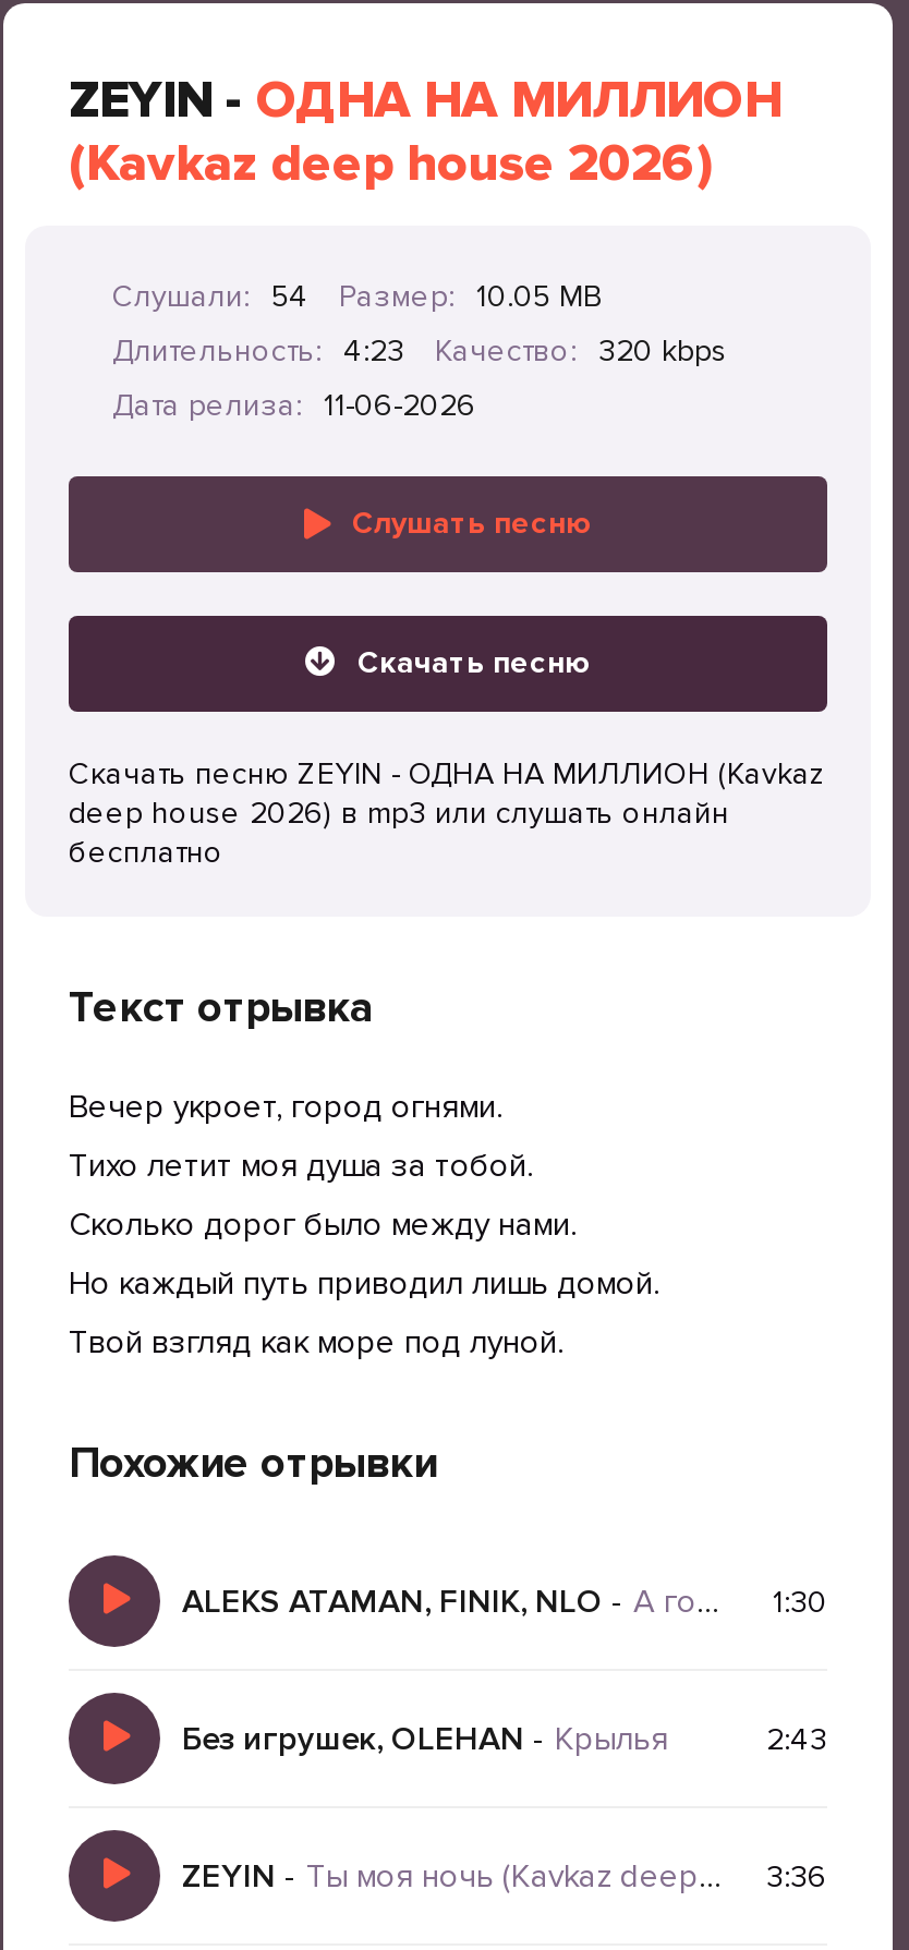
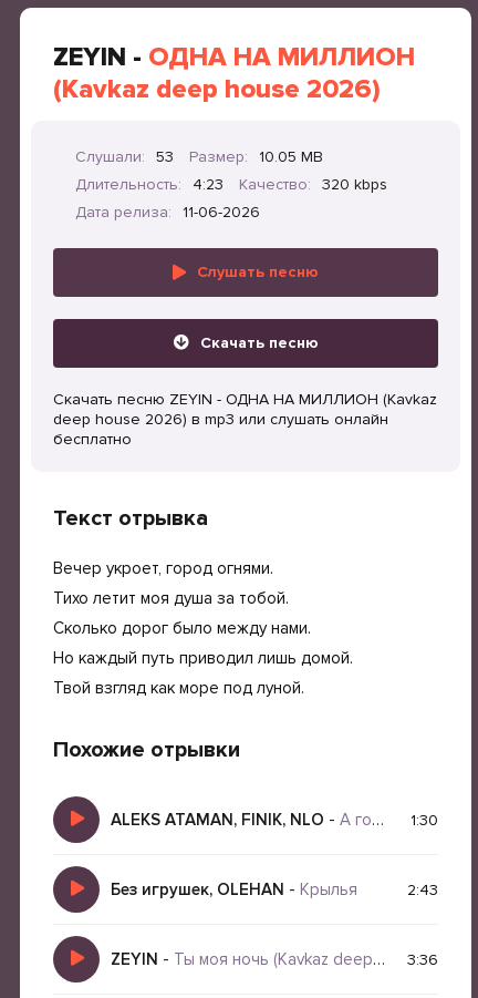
[112,278,308,315] Слушали: 54 -> [75,147,174,166] Слушали: 53

